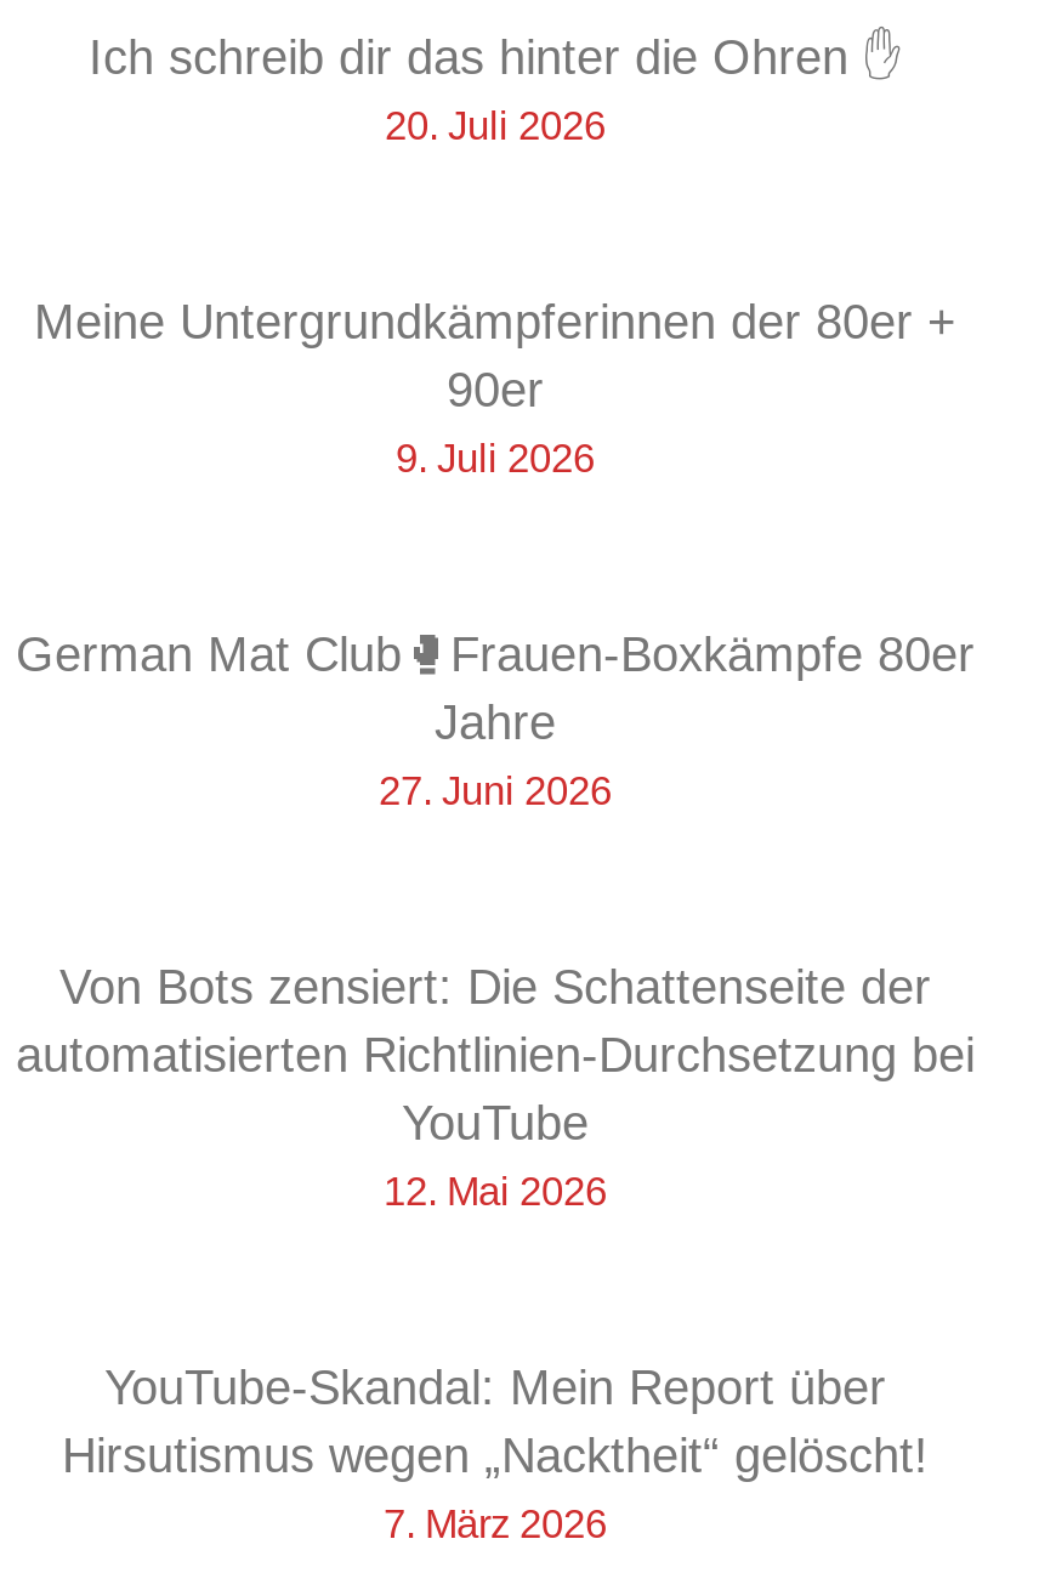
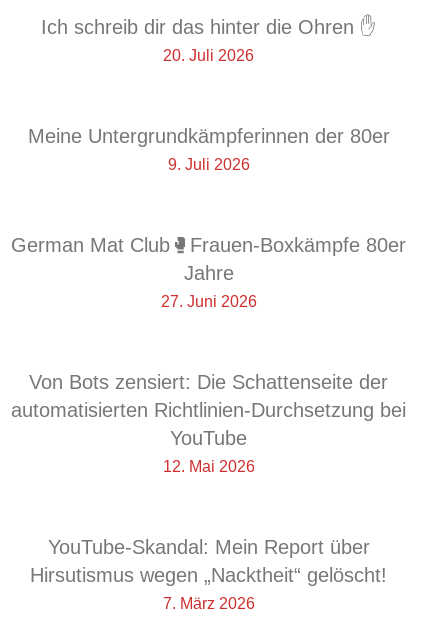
[34,295,956,416] Meine Untergrundkämpferinnen der 80er + | 90er -> [27,125,389,147] Meine Untergrundkämpferinnen der 80er

